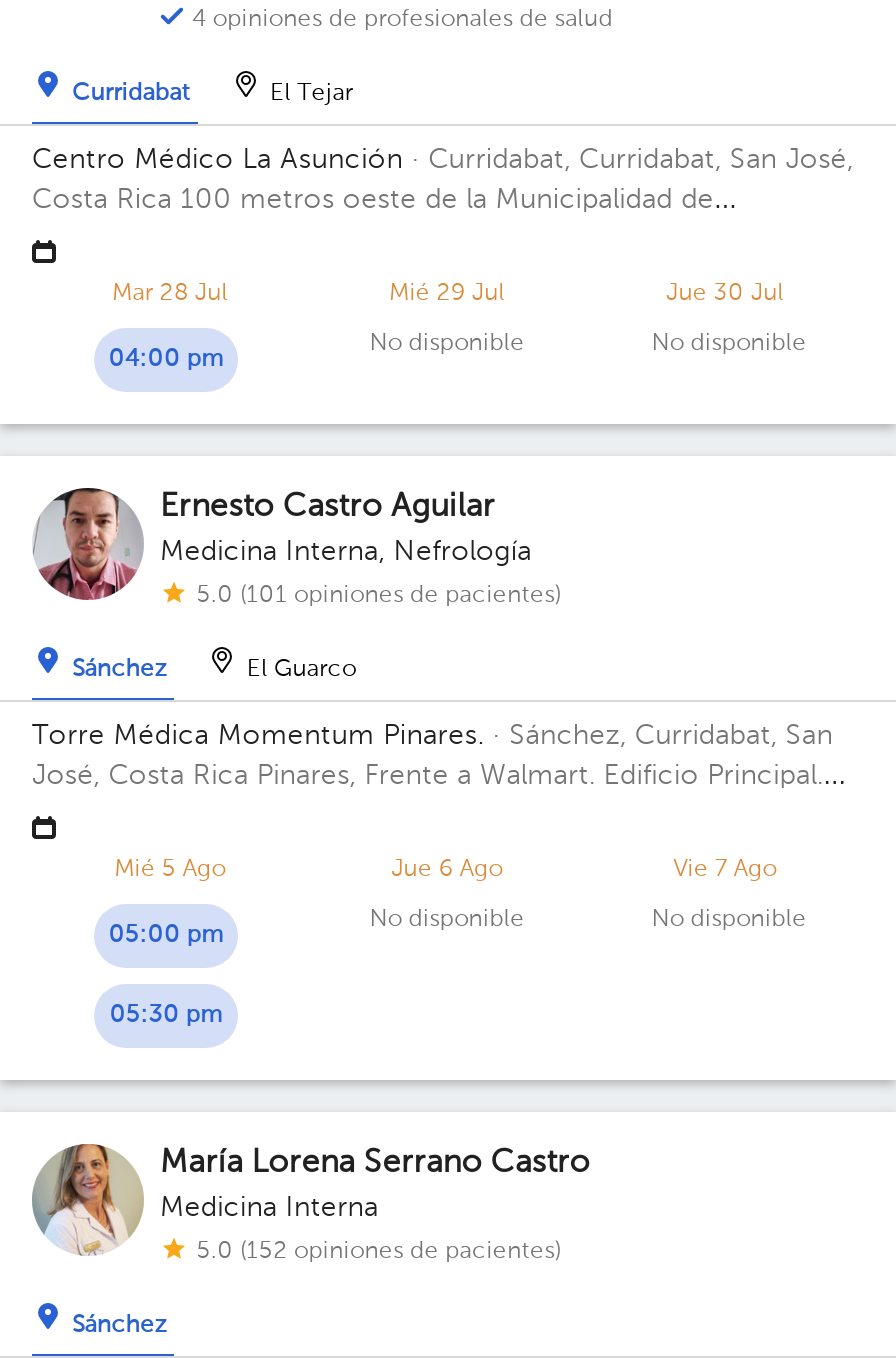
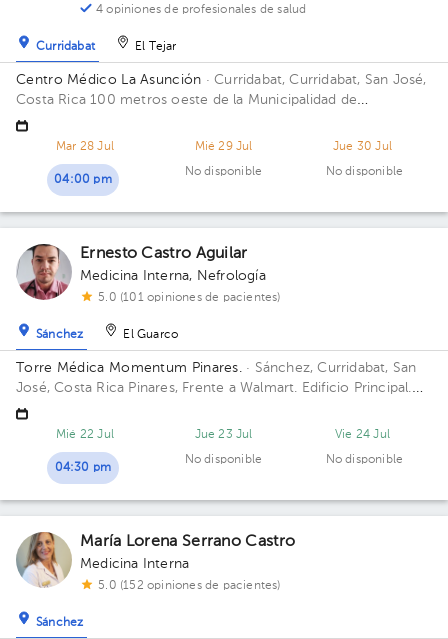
[108,858,226,1028] Mié 5 Ago | 05:00 pm | 05:30 pm -> [55,429,114,474] Mié 22 Jul | 04:30 pm
[391,858,503,882] Jue 6 Ago -> [194,429,252,441] Jue 23 Jul
[673,858,777,882] Vie 7 Ago -> [335,429,390,441] Vie 24 Jul

